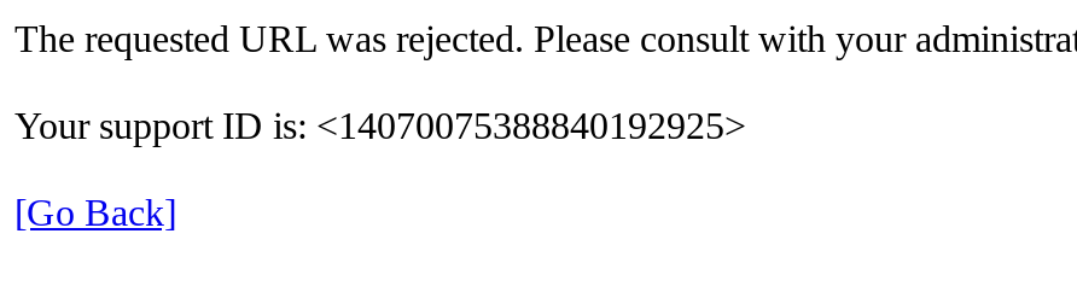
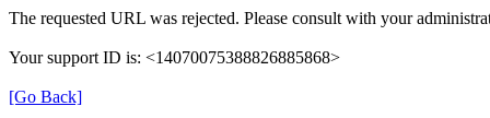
[14,105,746,146] Your support ID is: <14070075388840192925> -> [9,48,340,67] Your support ID is: <14070075388826885868>

